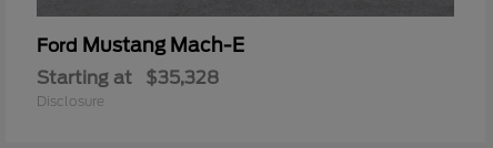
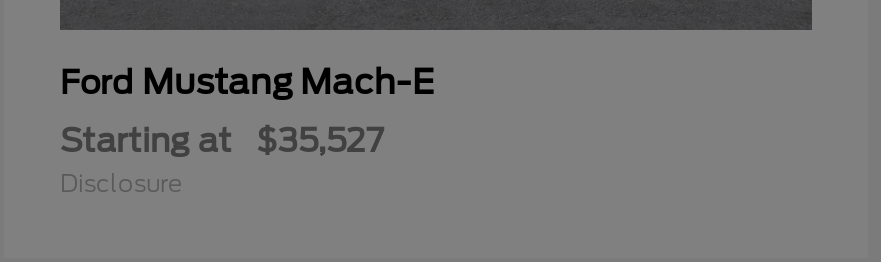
[37,67,219,88] Starting at $35,328 -> [60,122,384,160] Starting at $35,527

